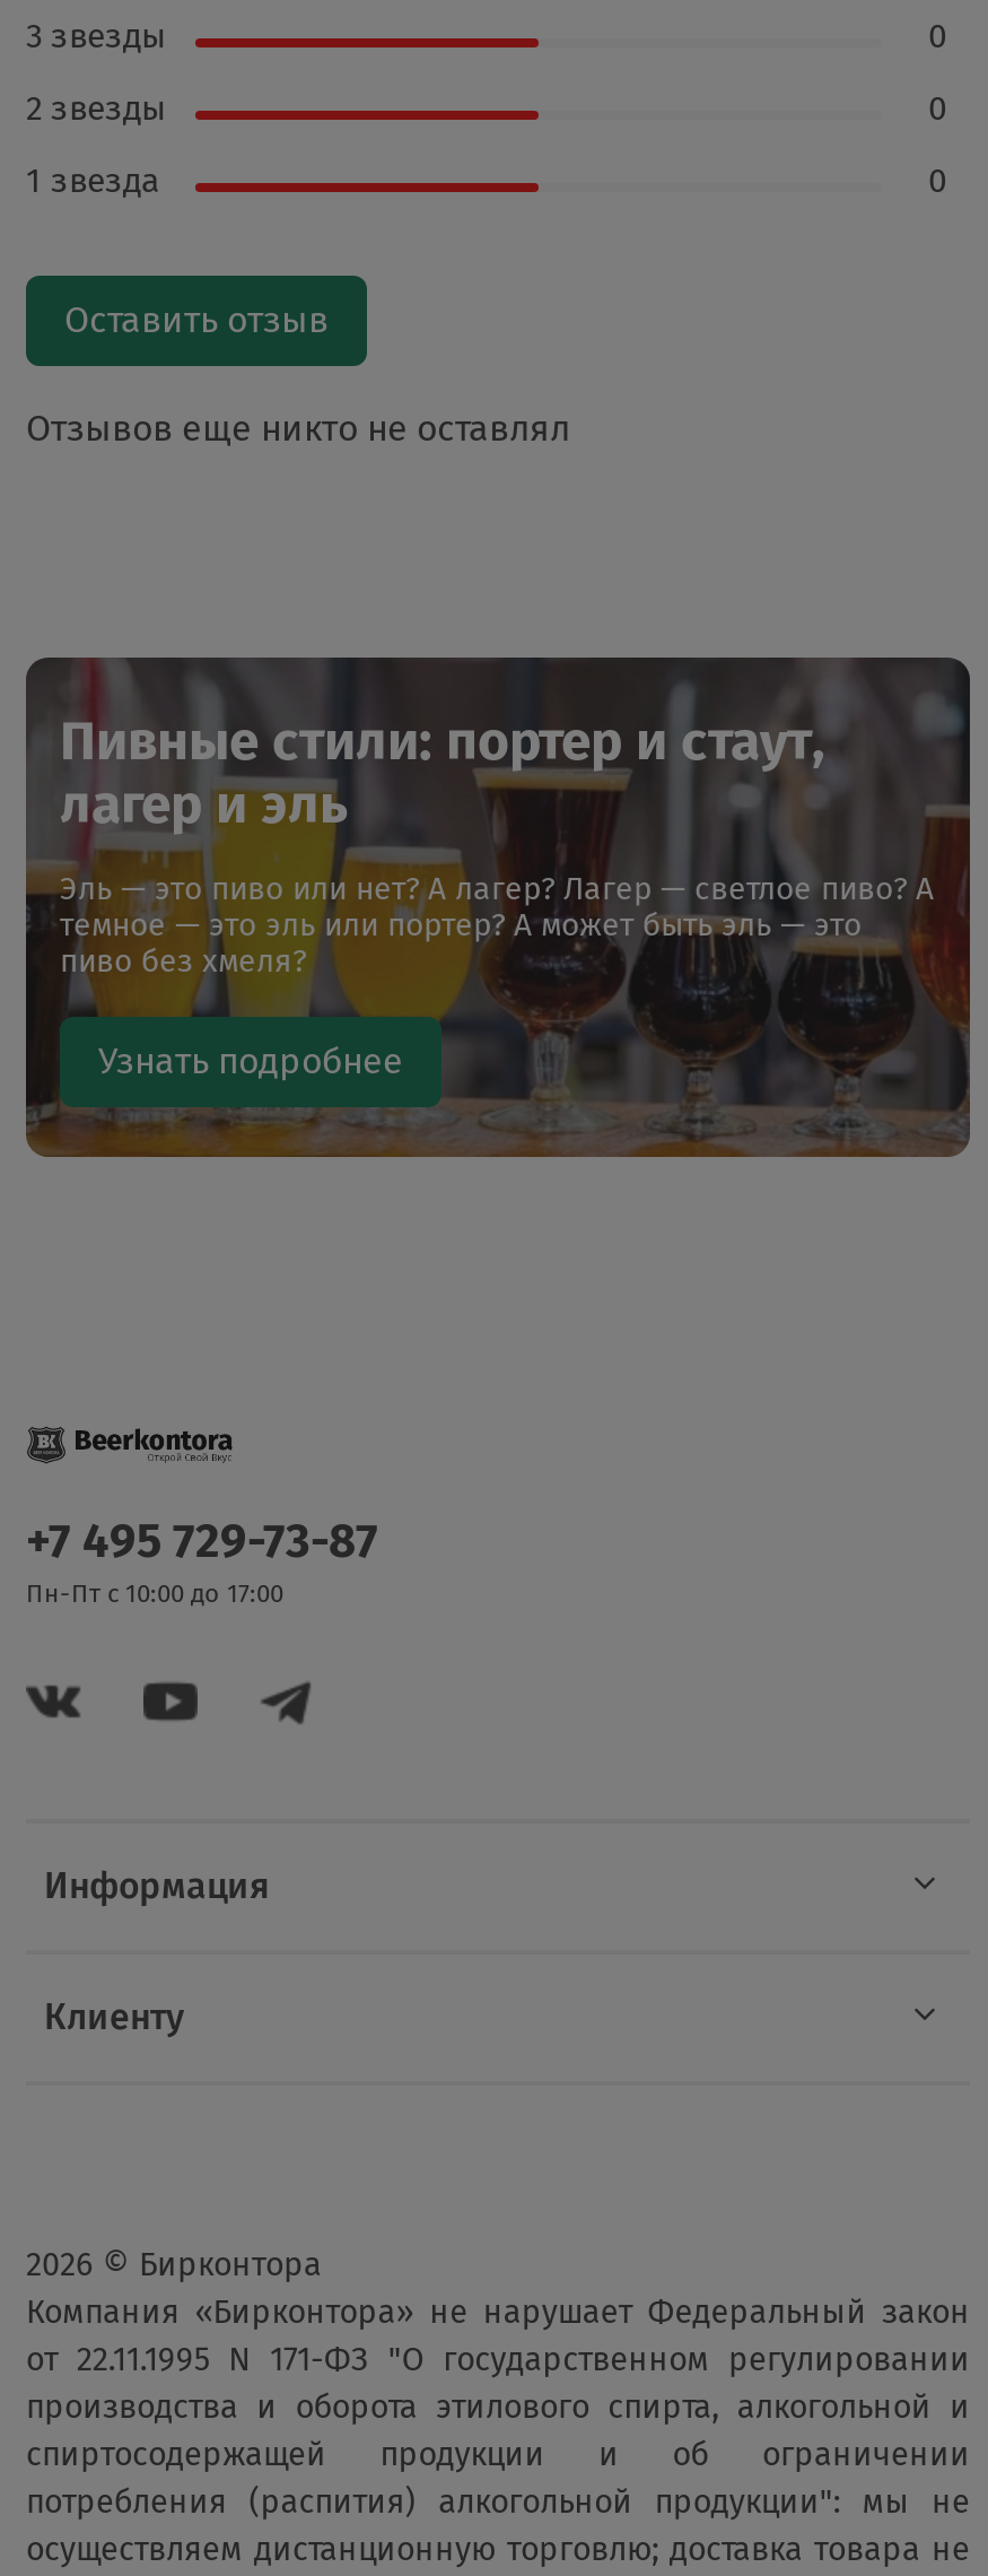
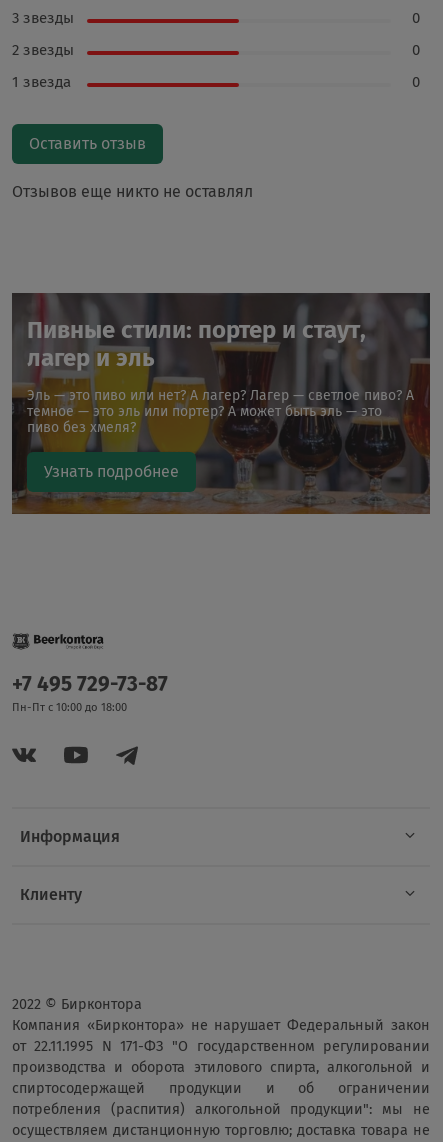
[26,1580,283,1609] Пн-Пт с 10:00 до 17:00 -> [12,701,127,714] Пн-Пт с 10:00 до 18:00
[26,2245,322,2284] 2026 © Бирконтора -> [12,996,142,1013] 2022 © Бирконтора

